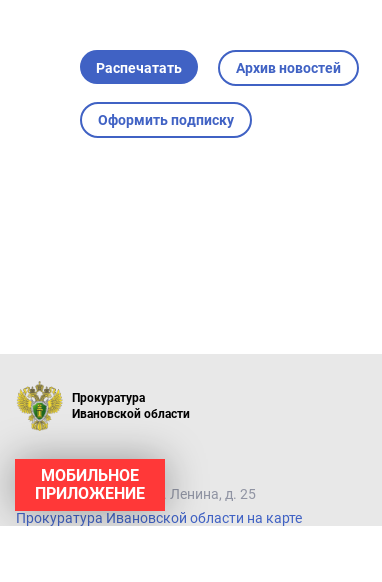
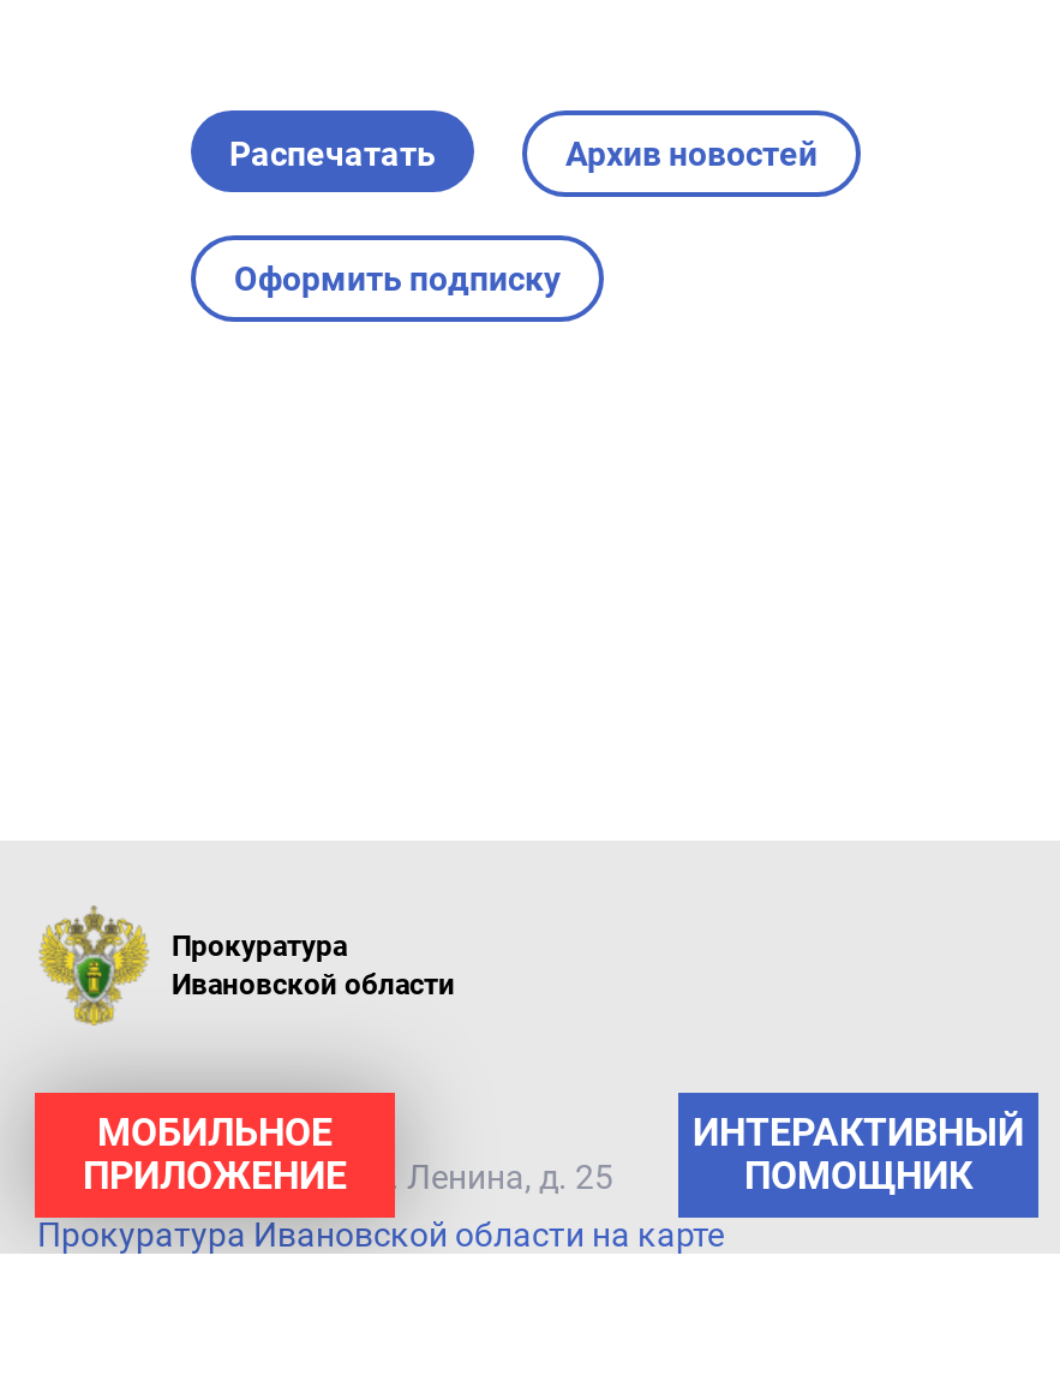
none -> [676,1090,1041,1220] [image]

